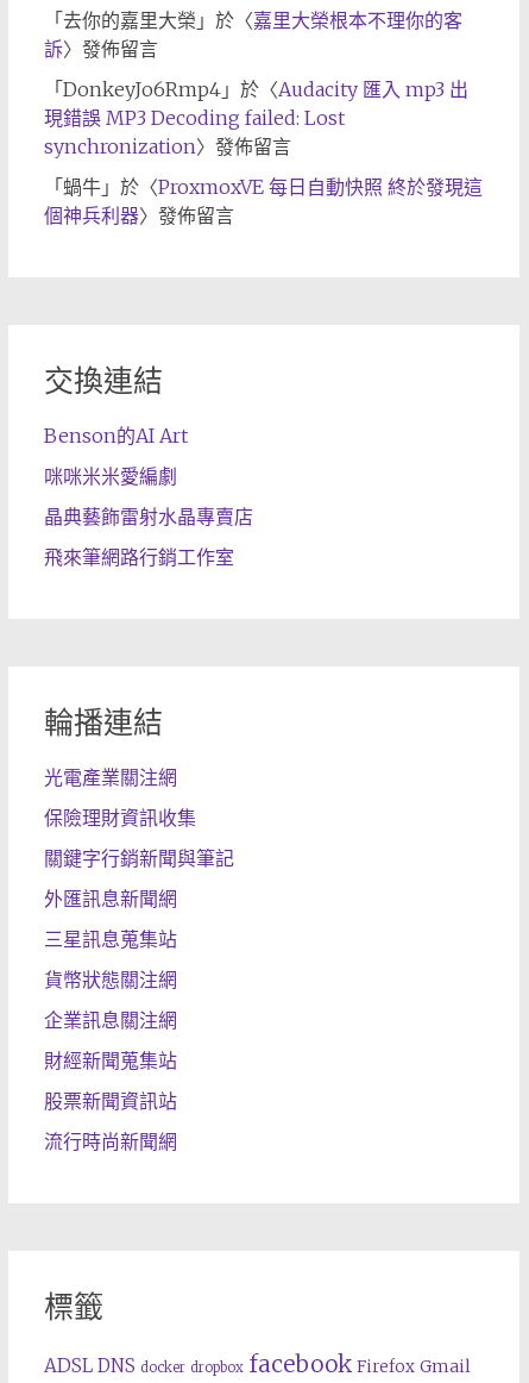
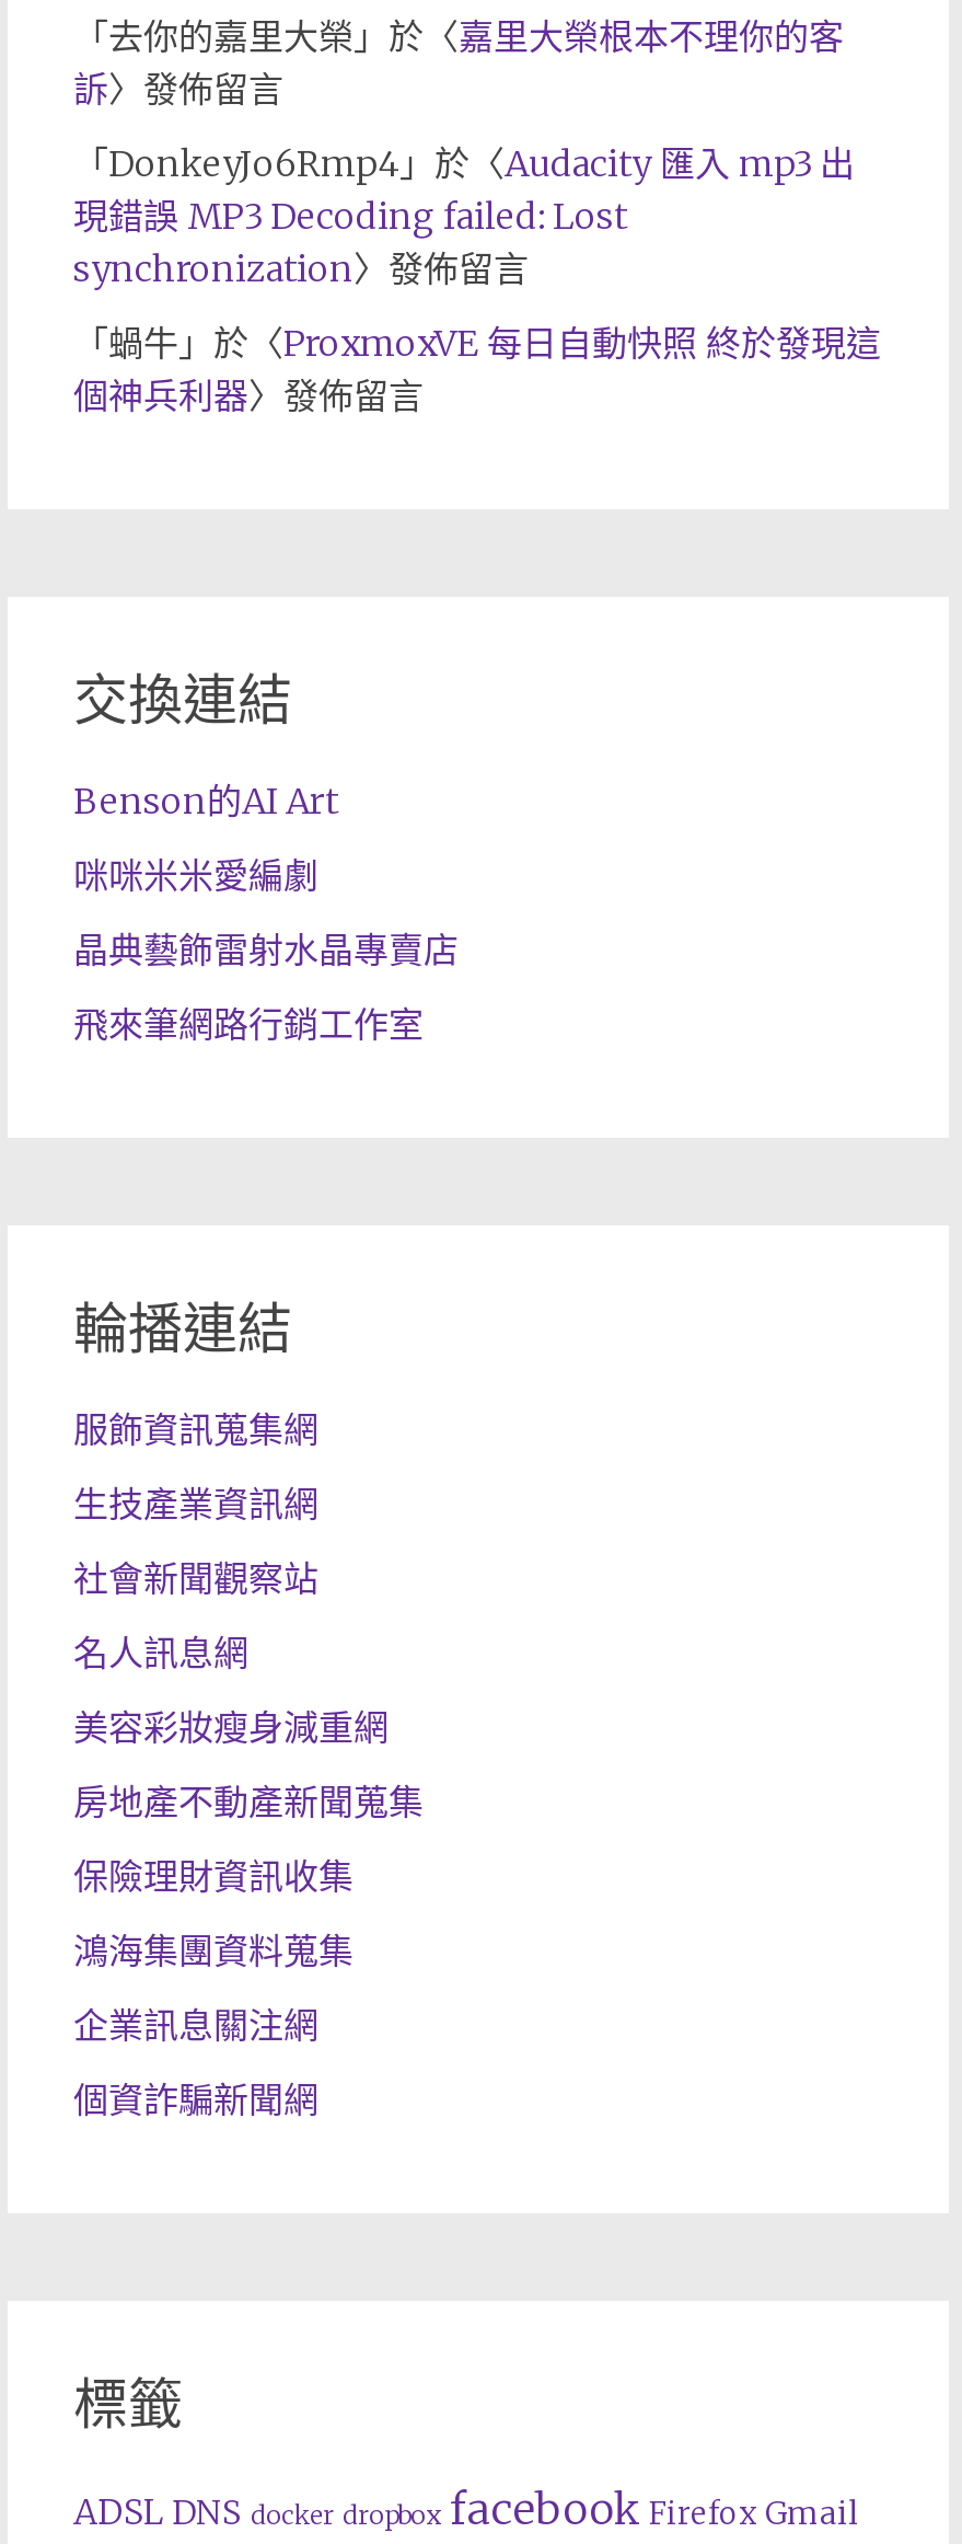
[44,765,177,789] 光電產業關注網 -> [73,1407,424,1823] 服飾資訊蒐集網 | 生技產業資訊網 | 社會新聞觀察站 | 名人訊息網 | 美容彩妝瘦身減重網 | 房地產不動產新聞蒐集
moved [44,806,196,830] -> [73,1854,353,1898]: 保險理財資訊收集
[44,846,234,991] 關鍵字行銷新聞與筆記 | 外匯訊息新聞網 | 三星訊息蒐集站 | 貨幣狀態關注網 -> [73,1929,353,1972] 鴻海集團資料蒐集
moved [44,1008,177,1032] -> [73,2003,318,2047]: 企業訊息關注網
[44,1049,177,1153] 財經新聞蒐集站 | 股票新聞資訊站 | 流行時尚新聞網 -> [73,2077,318,2121] 個資詐騙新聞網

